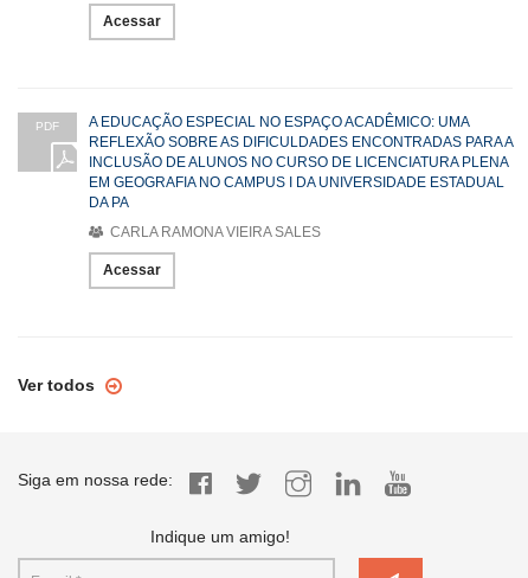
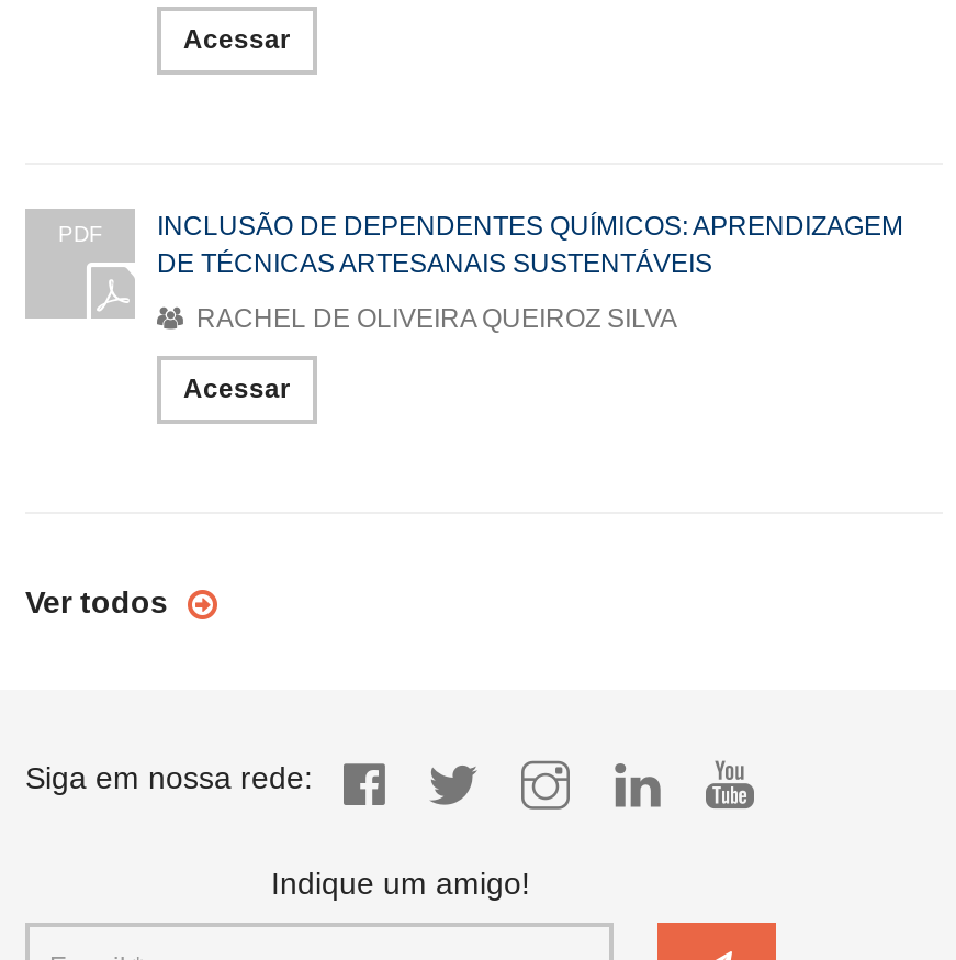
[89,114,513,211] A EDUCAÇÃO ESPECIAL NO ESPAÇO ACADÊMICO: UMA | REFLEXÃO SOBRE AS DIFICULDADES ENCONTRADAS PARA A | INCLUSÃO DE ALUNOS NO CURSO DE LICENCIATURA PLENA | EM GEOGRAFIA NO CAMPUS I DA UNIVERSIDADE ESTADUAL | DA PA -> [157,211,903,279] INCLUSÃO DE DEPENDENTES QUÍMICOS: APRENDIZAGEM | DE TÉCNICAS ARTESANAIS SUSTENTÁVEIS
[107,224,321,240] CARLA RAMONA VIEIRA SALES -> [190,303,677,334] RACHEL DE OLIVEIRA QUEIROZ SILVA

